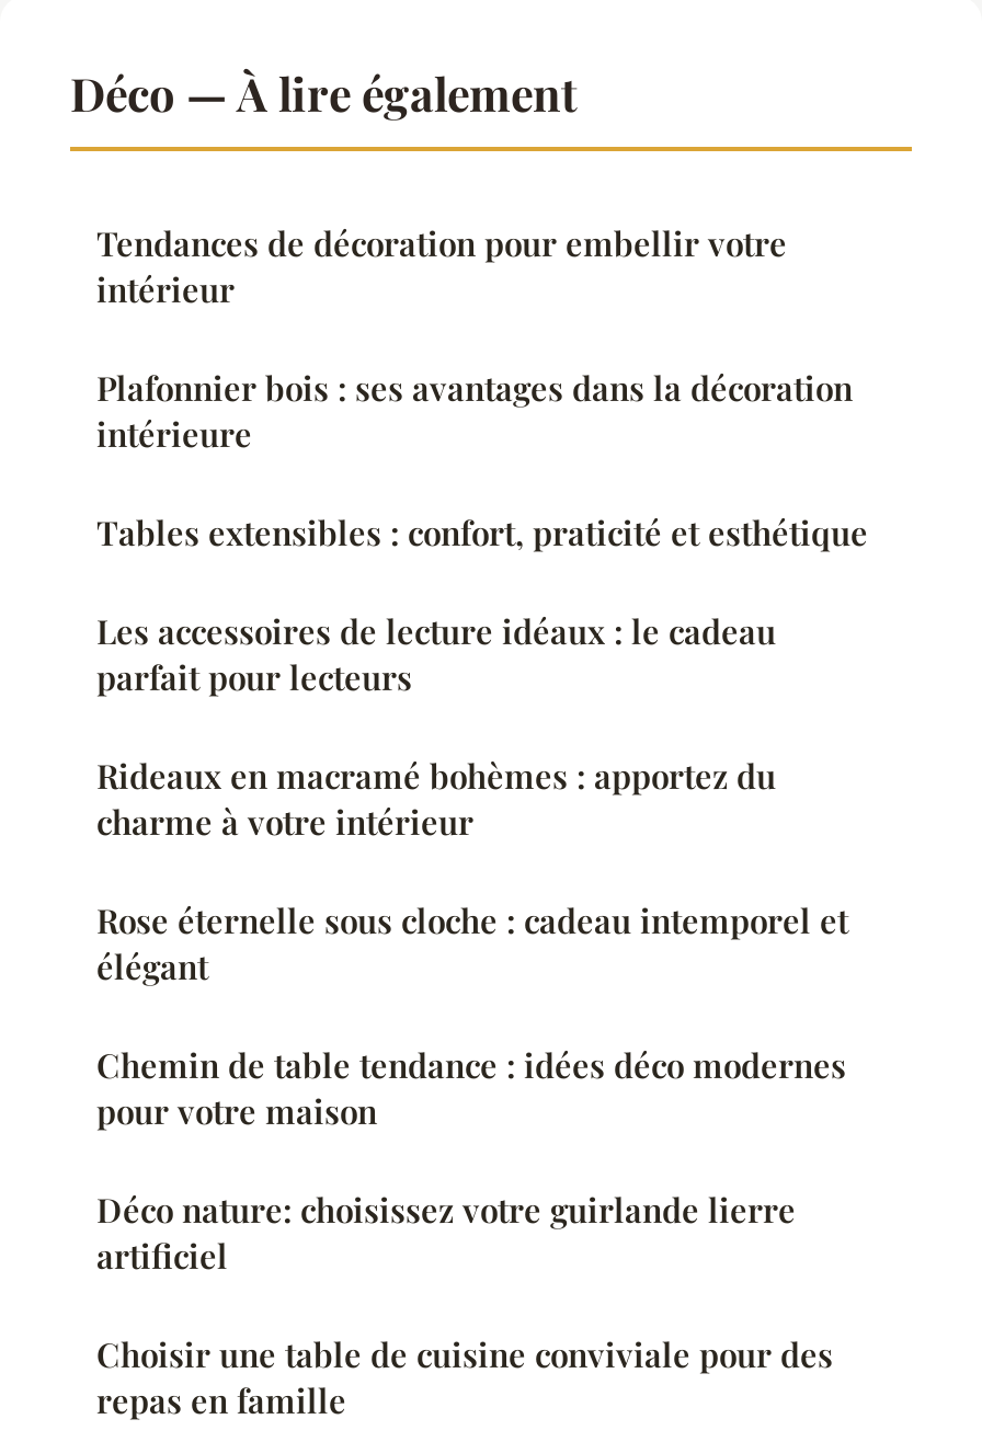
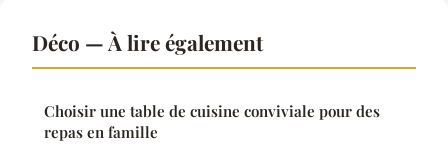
[96,220,868,1277] Tendances de décoration pour embellir votre | intérieur | Plafonnier bois : ses avantages dans la décoration | intérieure | Tables extensibles : confort, praticité et esthétique | Les accessoires de lecture idéaux : le cadeau | parfait pour lecteurs | Rideaux en macramé bohèmes : apportez du | charme à votre intérieur | Rose éternelle sous cloche : cadeau intemporel et | élégant | Chemin de table tendance : idées déco modernes | pour votre maison | Déco nature: choisissez votre guirlande lierre | artificiel -> none

